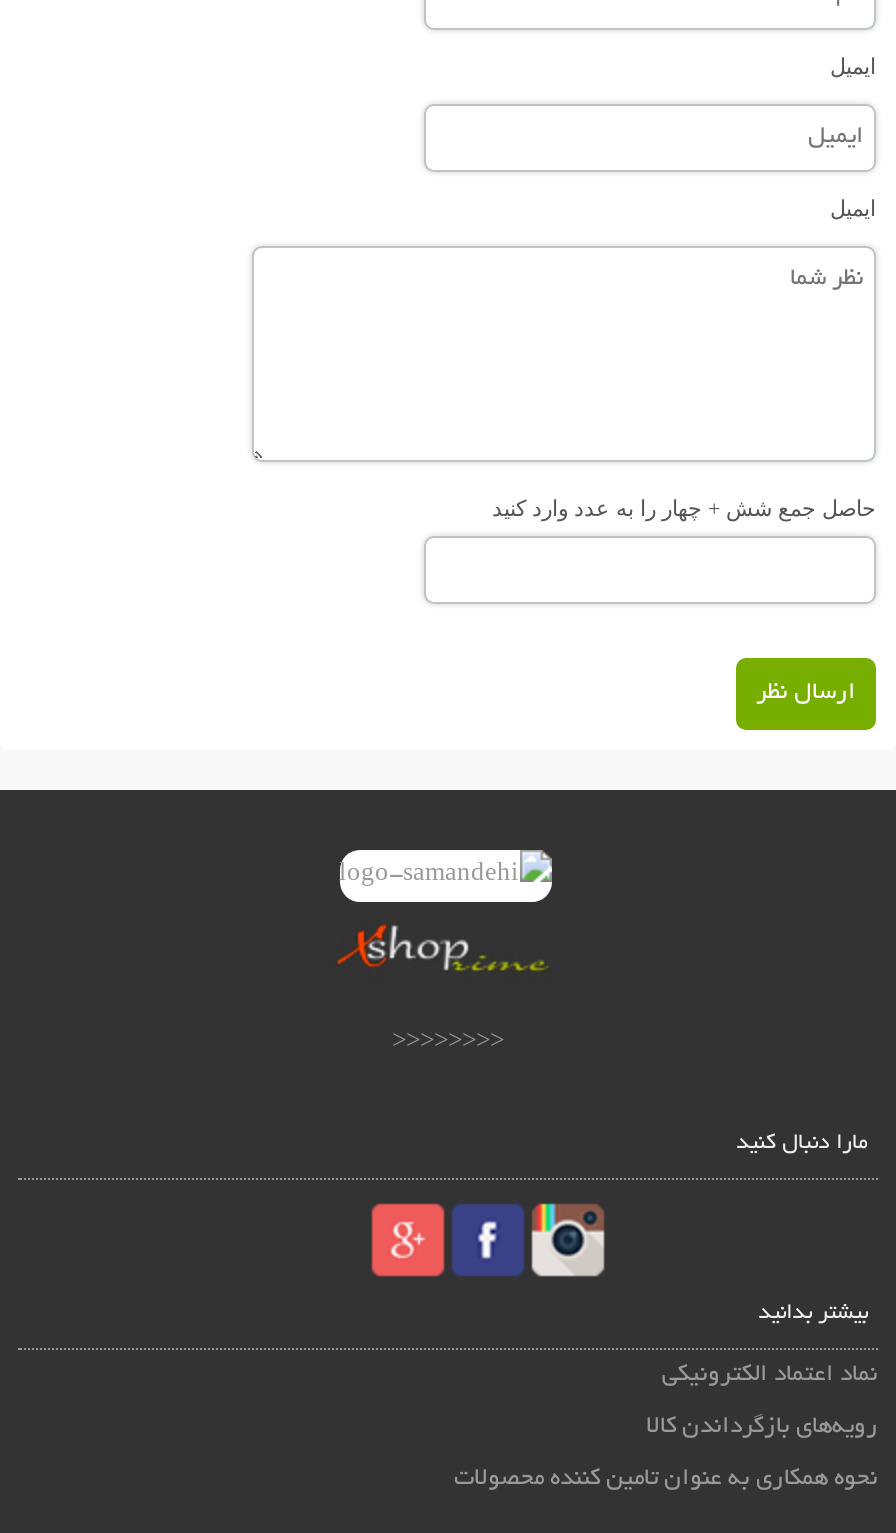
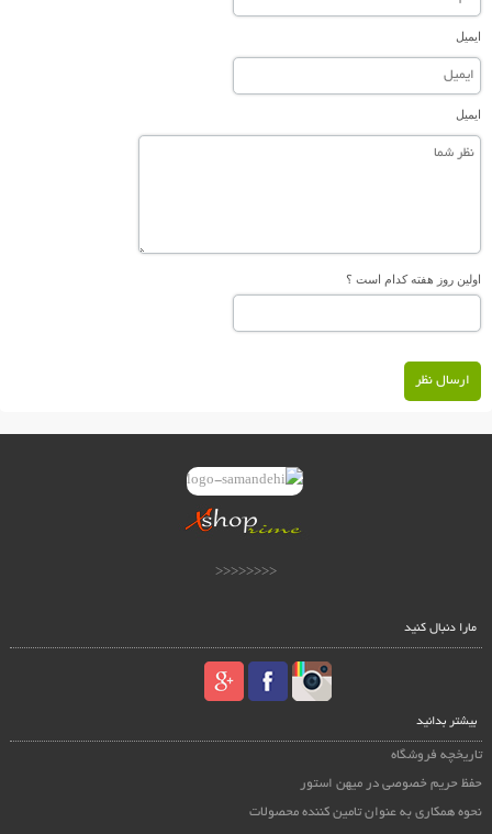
[492,495,876,519] حاصل جمع شش + چهار را به عدد وارد کنید -> [346,272,481,285] اولین روز هفته کدام است ؟
[662,1361,878,1387] نماد اعتماد الکترونیکی -> [391,748,482,762] تاریخچه فروشگاه
[646,1413,878,1439] رویه‌های بازگرداندن کالا -> [300,777,482,791] حفظ حریم خصوصی در میهن استور

